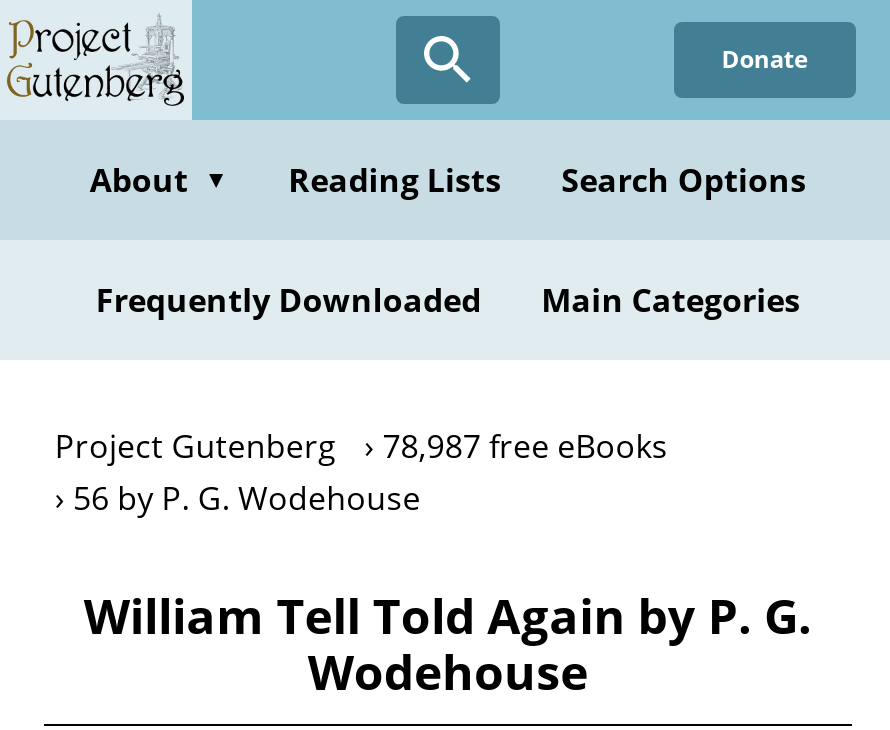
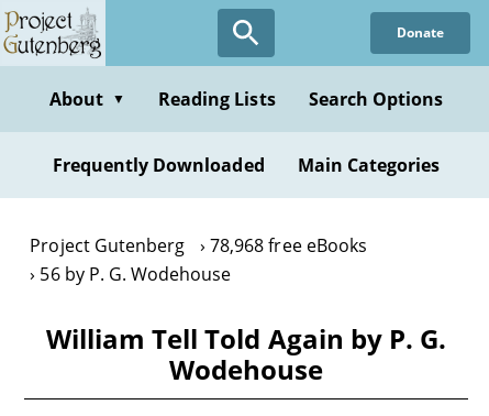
[55,424,668,468] Project Gutenberg 78,987 free eBooks -> [30,233,367,258] Project Gutenberg 78,968 free eBooks

